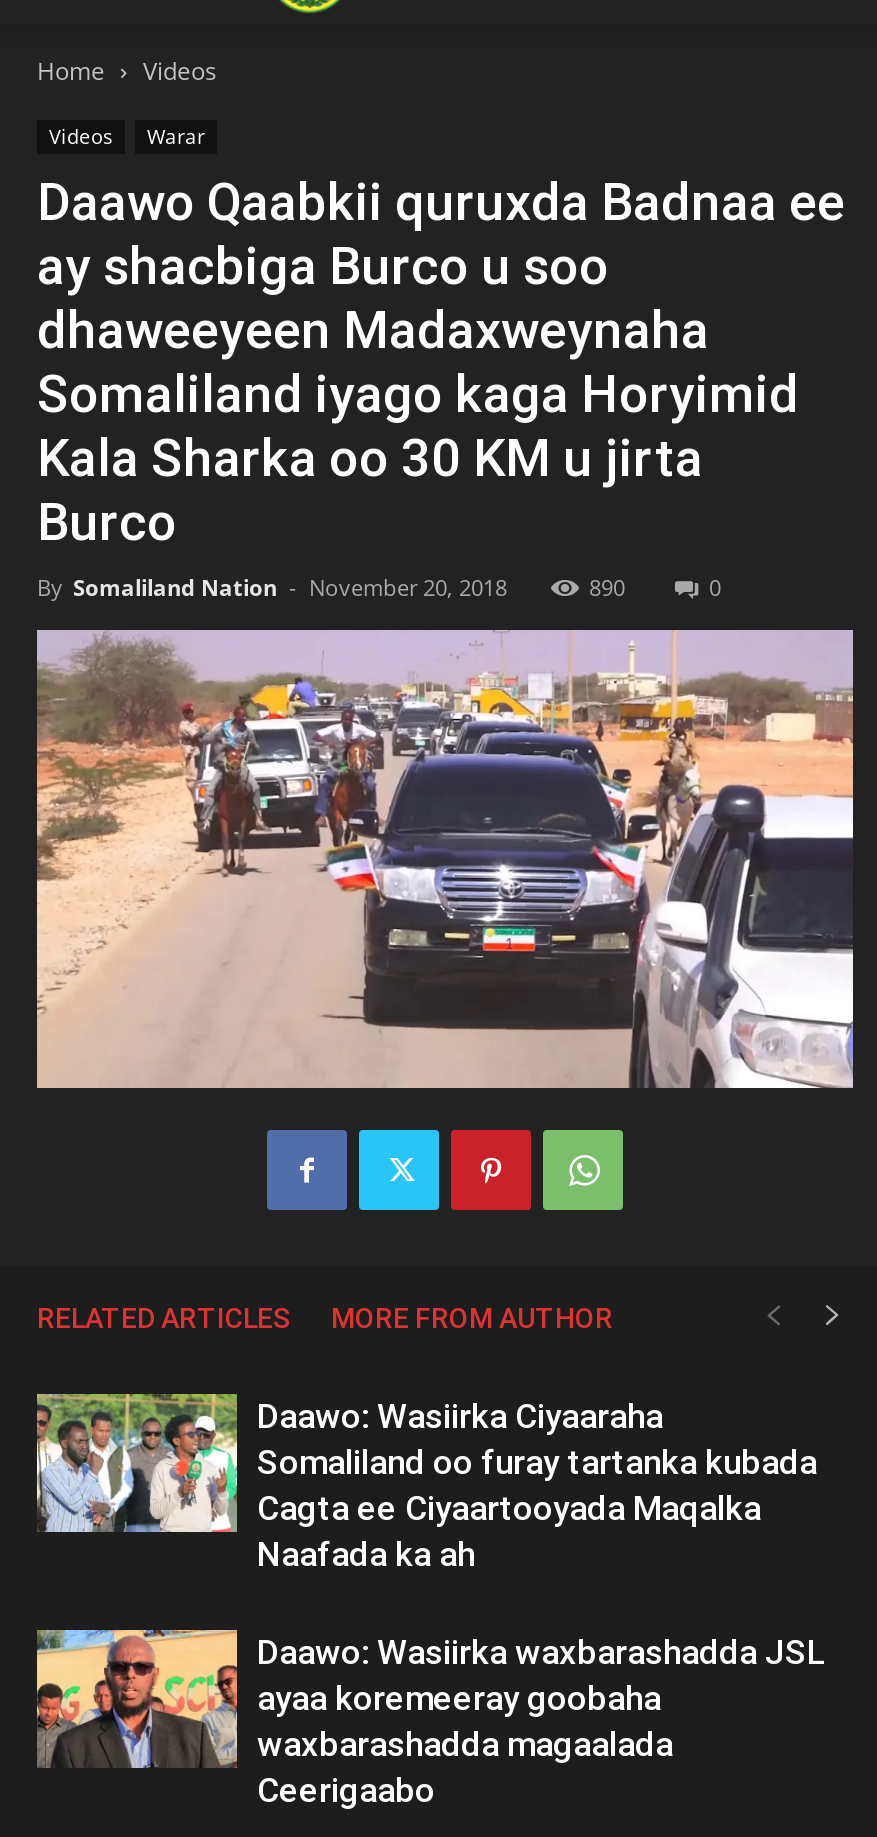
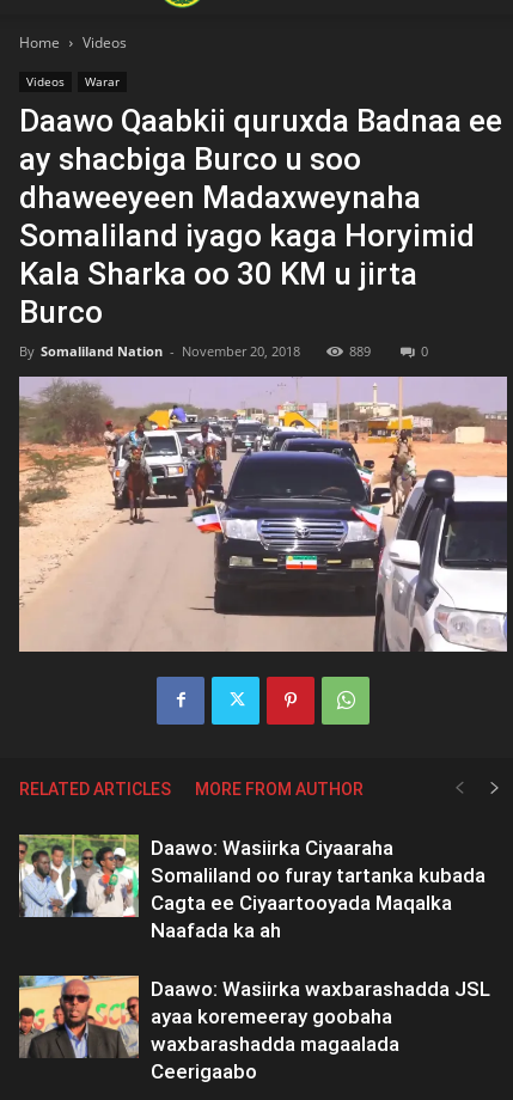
[589,572,625,602] 890 -> [349,342,371,360] 889

